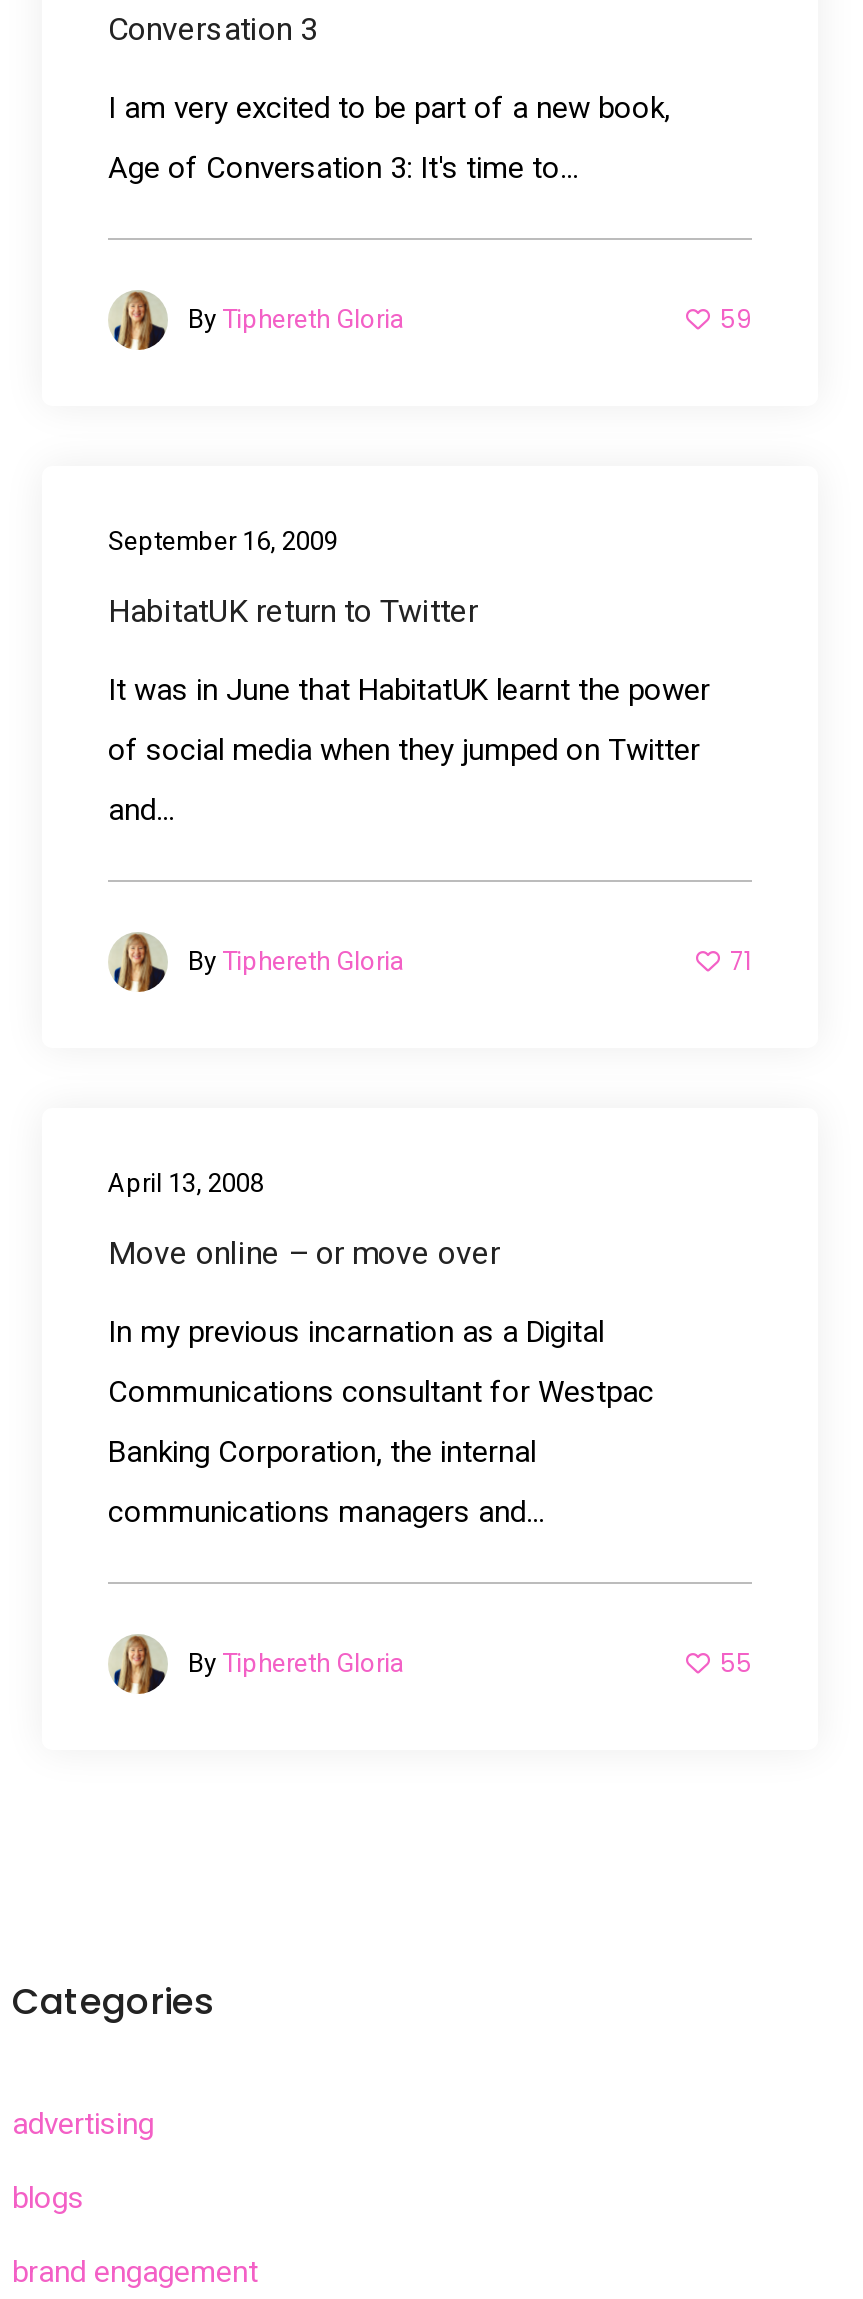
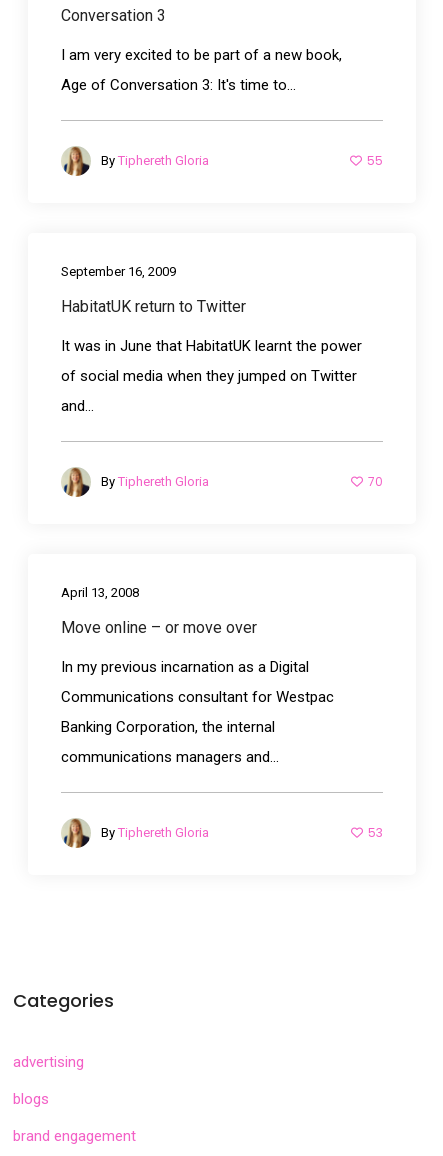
[720,303,752,337] 59 -> [367,151,383,168] 55
[730,945,752,979] 71 -> [368,472,383,489] 70
[720,1647,752,1681] 55 -> [368,823,383,840] 53

